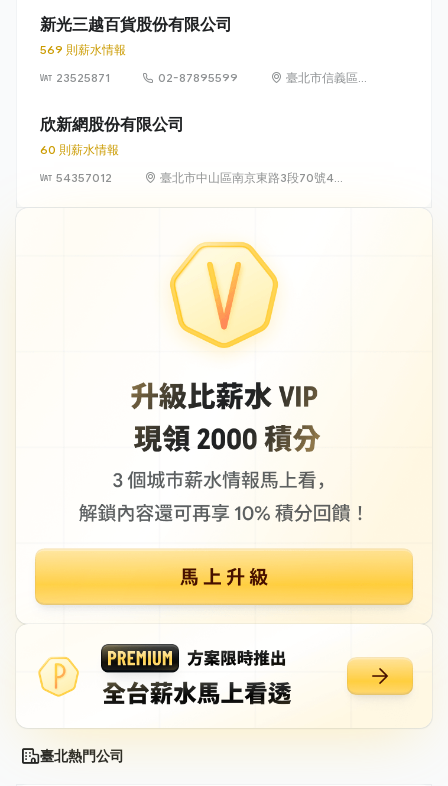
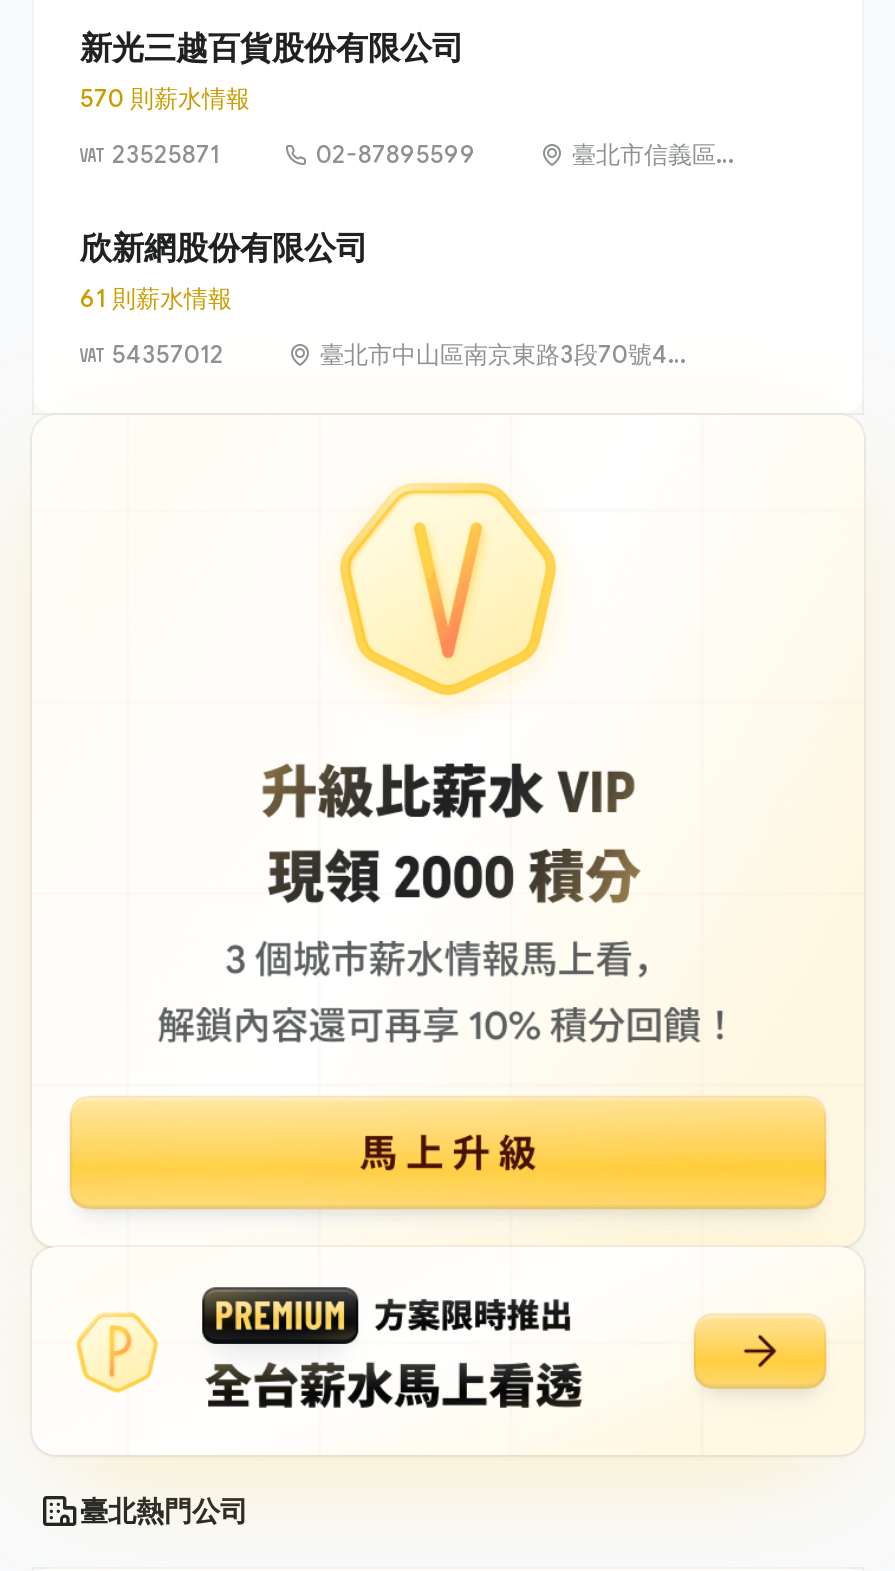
[40,42,126,57] 569 則薪水情報 -> [80,83,250,113] 570 則薪水情報
[40,142,119,157] 60 則薪水情報 -> [80,283,232,313] 61 則薪水情報

